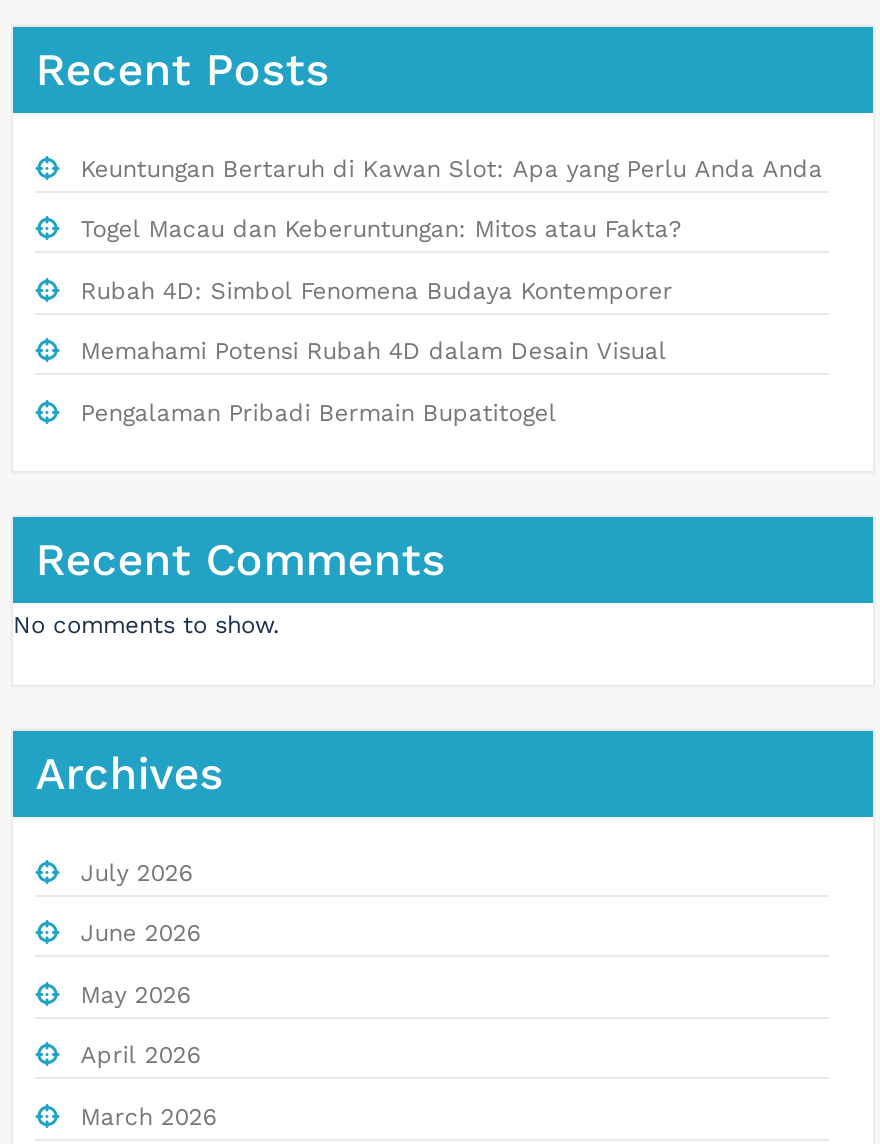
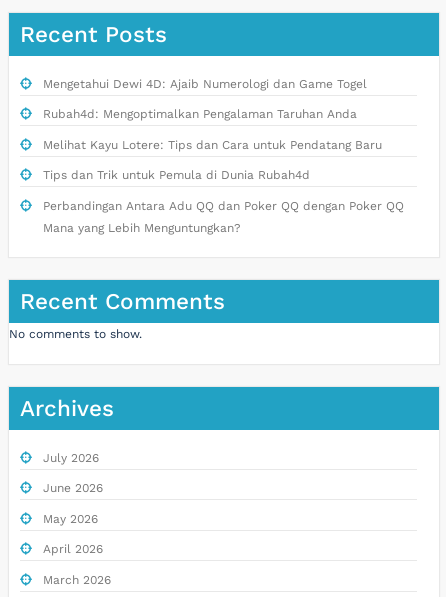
[81,154,823,426] Keuntungan Bertaruh di Kawan Slot: Apa yang Perlu Anda Anda | Togel Macau dan Keberuntungan: Mitos atau Fakta? | Rubah 4D: Simbol Fenomena Budaya Kontemporer | Memahami Potensi Rubah 4D dalam Desain Visual | Pengalaman Pribadi Bermain Bupatitogel -> [43,77,404,235] Mengetahui Dewi 4D: Ajaib Numerologi dan Game Togel | Rubah4d: Mengoptimalkan Pengalaman Taruhan Anda | Melihat Kayu Lotere: Tips dan Cara untuk Pendatang Baru | Tips dan Trik untuk Pemula di Dunia Rubah4d | Perbandingan Antara Adu QQ dan Poker QQ dengan Poker QQ | Mana yang Lebih Menguntungkan?

